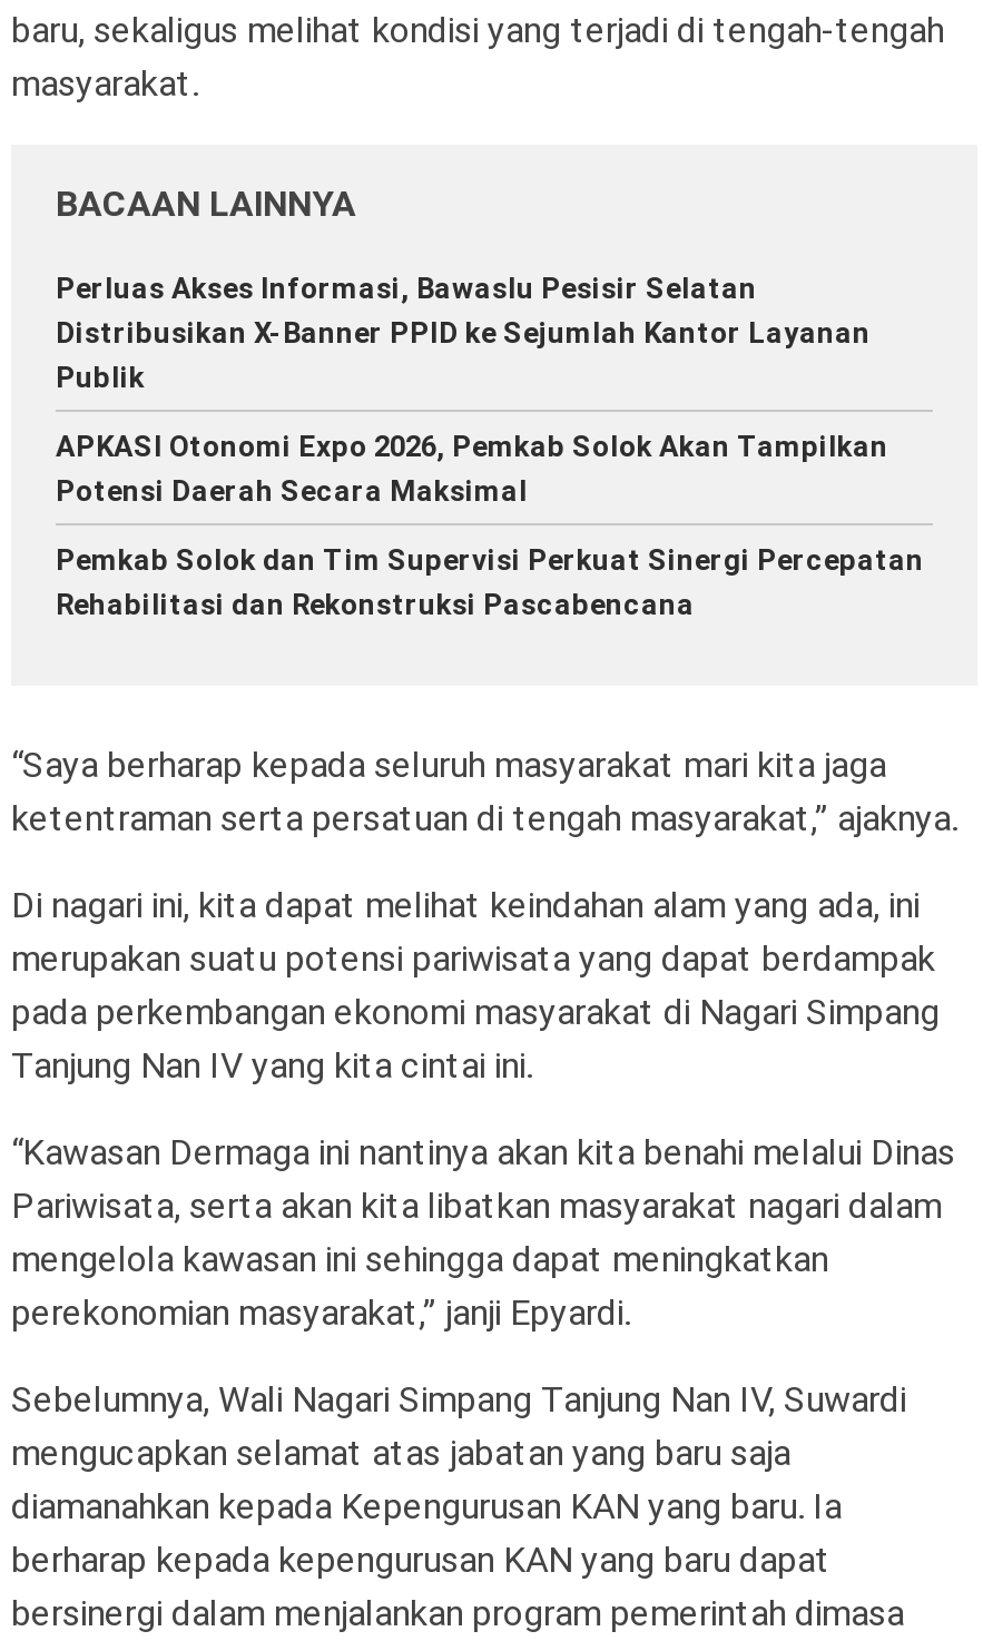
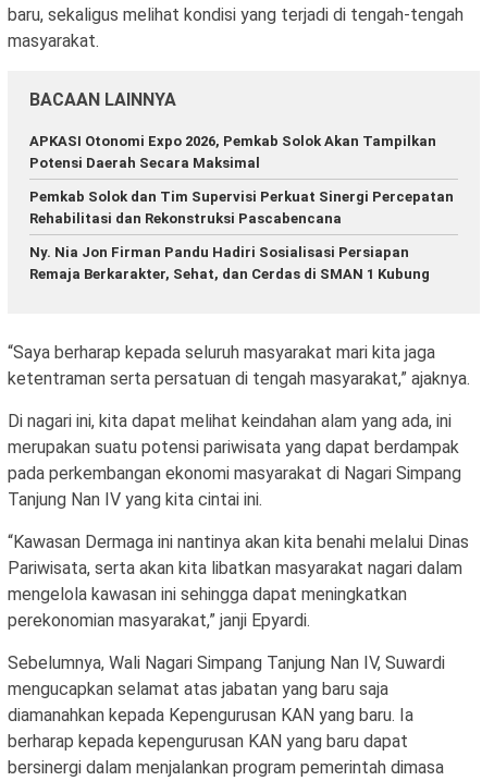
[56,272,871,394] Perluas Akses Informasi, Bawaslu Pesisir Selatan | Distribusikan X-Banner PPID ke Sejumlah Kantor Layanan | Publik -> none
moved [56,430,924,621] -> [29,133,454,227]: APKASI Otonomi Expo 2026, Pemkab Solok Akan Tampilkan | Potensi Daerah Secara Maksimal | Pemkab Solok dan Tim Supervisi Perkuat Sinergi Percepatan | Rehabilitasi dan Rekonstruksi Pascabencana
none -> [29,244,430,282] Ny. Nia Jon Firman Pandu Hadiri Sosialisasi Persiapan | Remaja Berkarakter, Sehat, dan Cerdas di SMAN 1 Kubung

